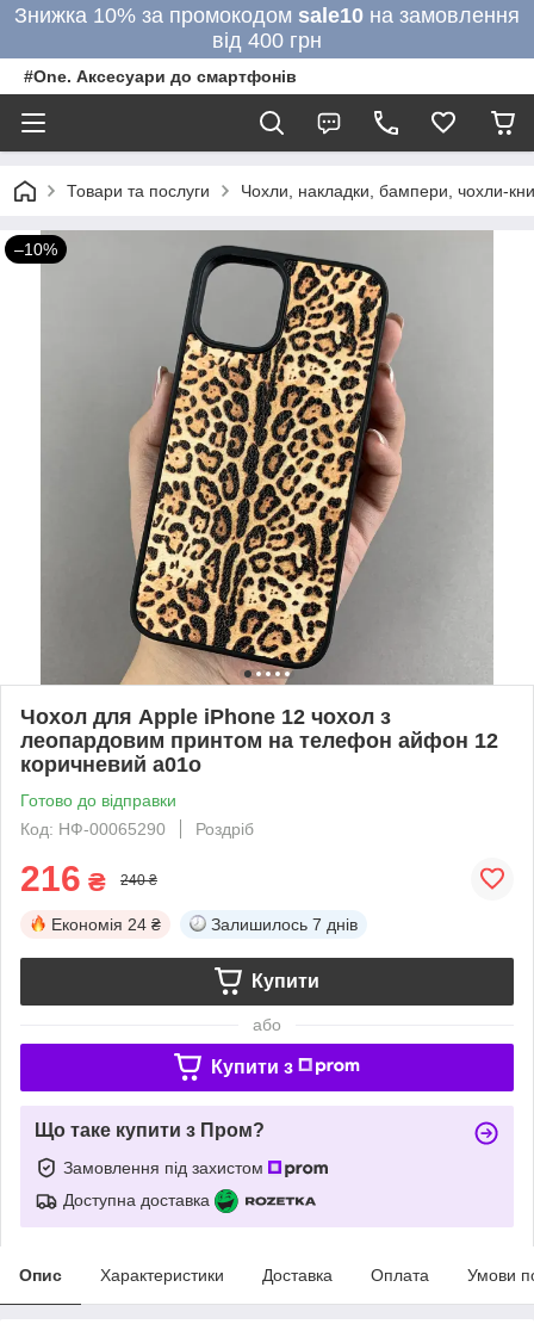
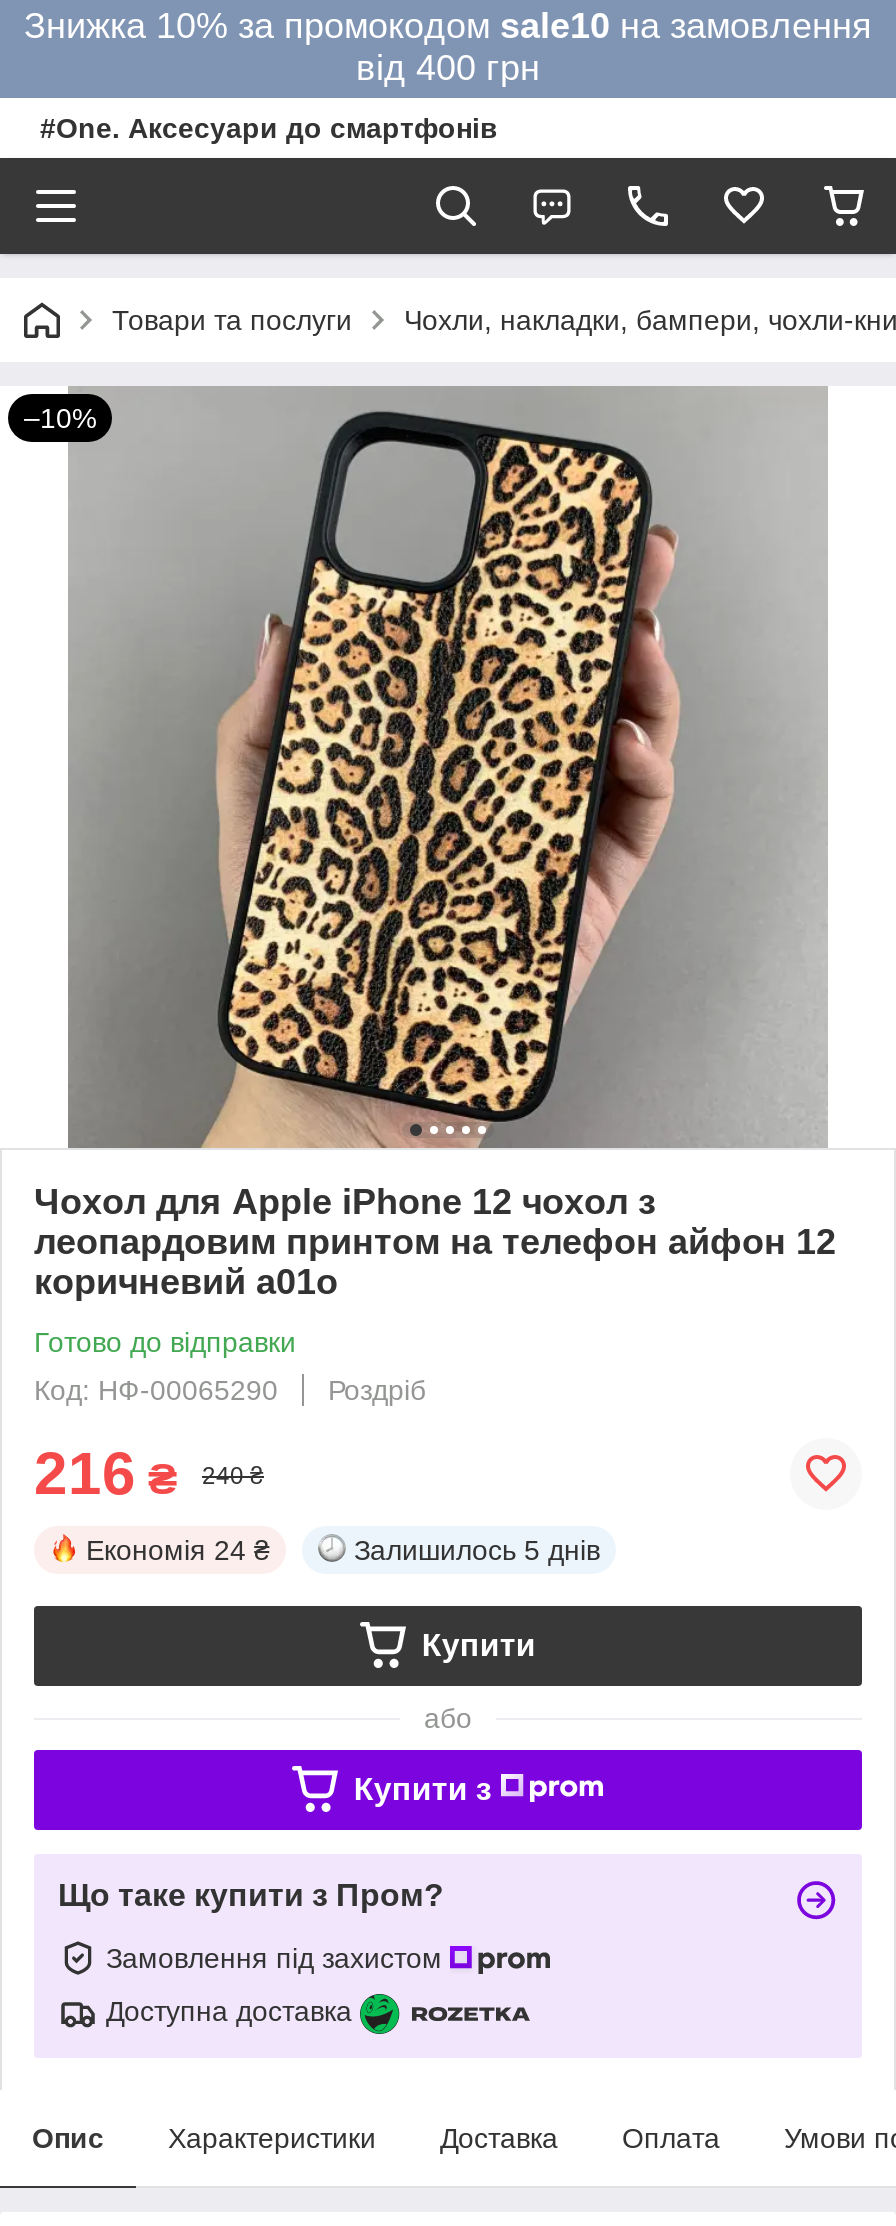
[211,915,358,934] Залишилось 7 днів -> [354,1534,600,1566] Залишилось 5 днів

